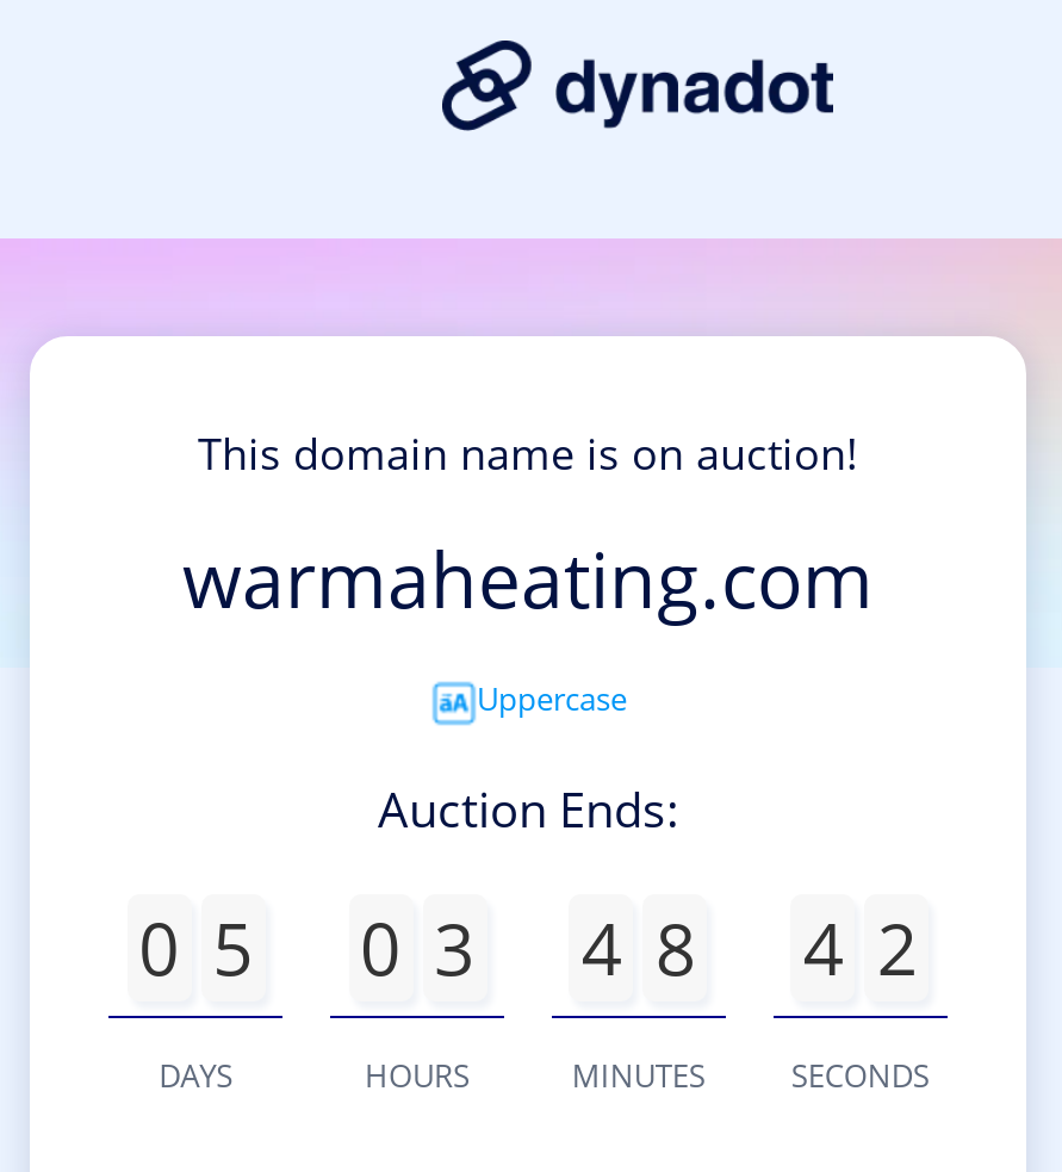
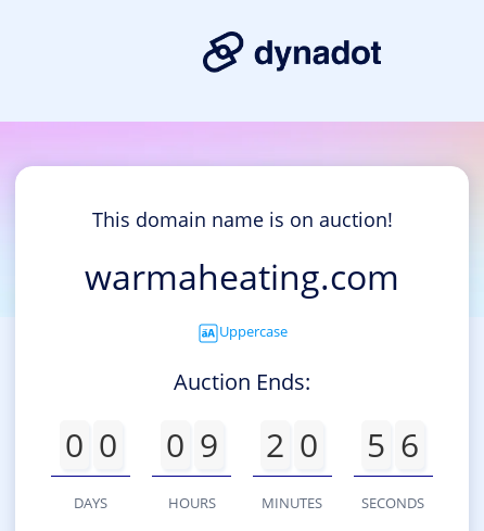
[139,899,253,997] 0 5 -> [65,422,117,467] 0 0
[360,899,474,997] 0 3 -> [165,422,218,467] 0 9
[581,899,696,997] 4 8 -> [266,422,318,467] 2 0
[803,899,917,997] 4 2 -> [367,422,419,467] 5 6

